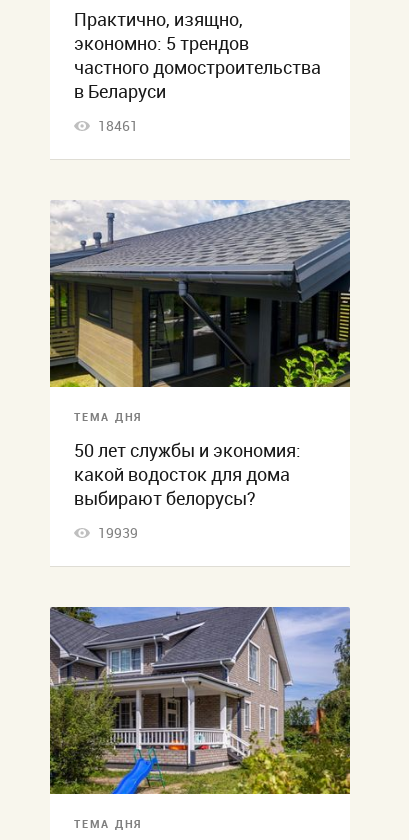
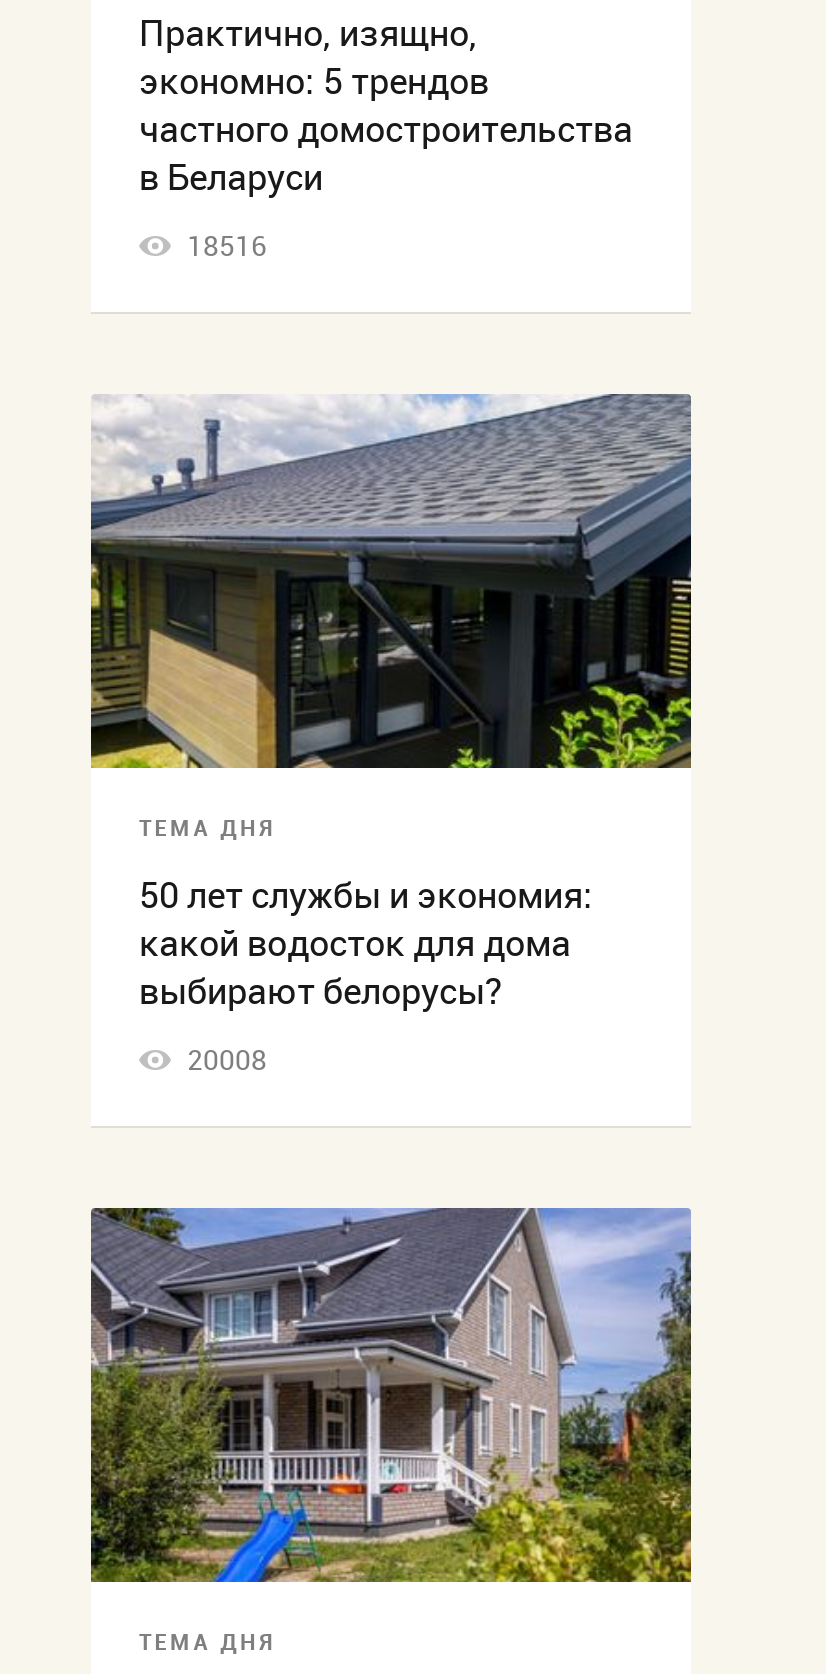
[98,118,138,134] 18461 -> [187,230,267,262] 18516
[98,525,138,541] 19939 -> [187,1044,267,1076] 20008

